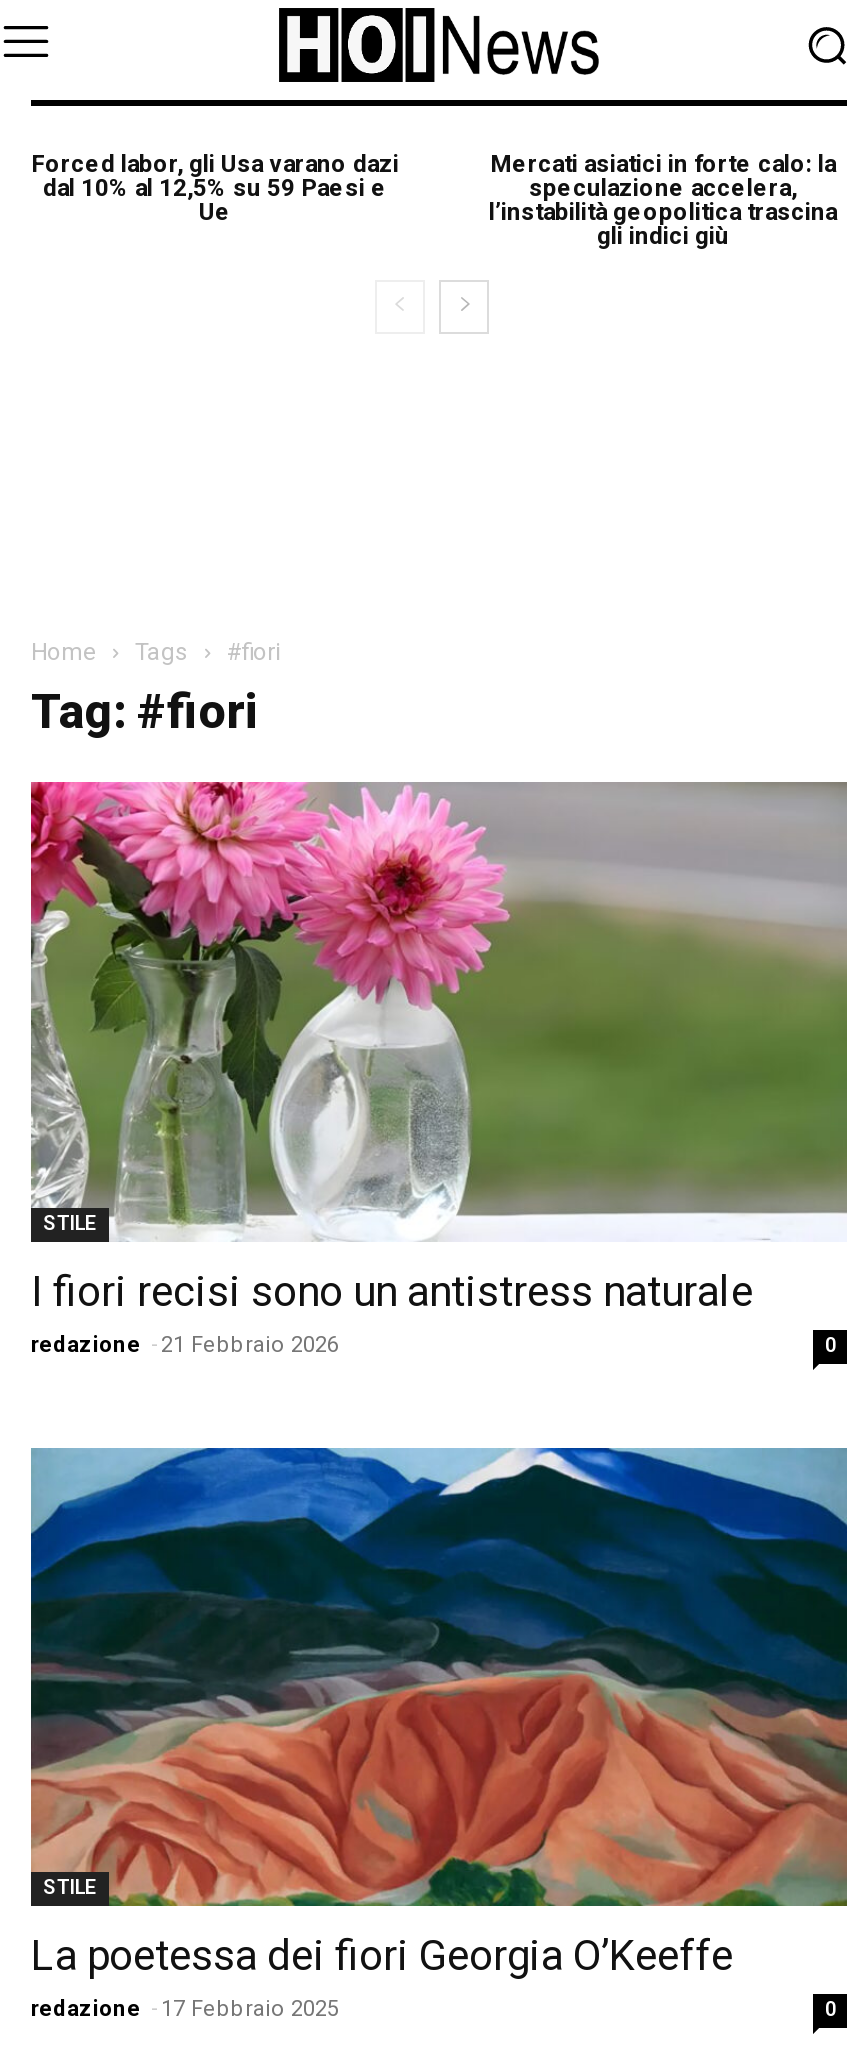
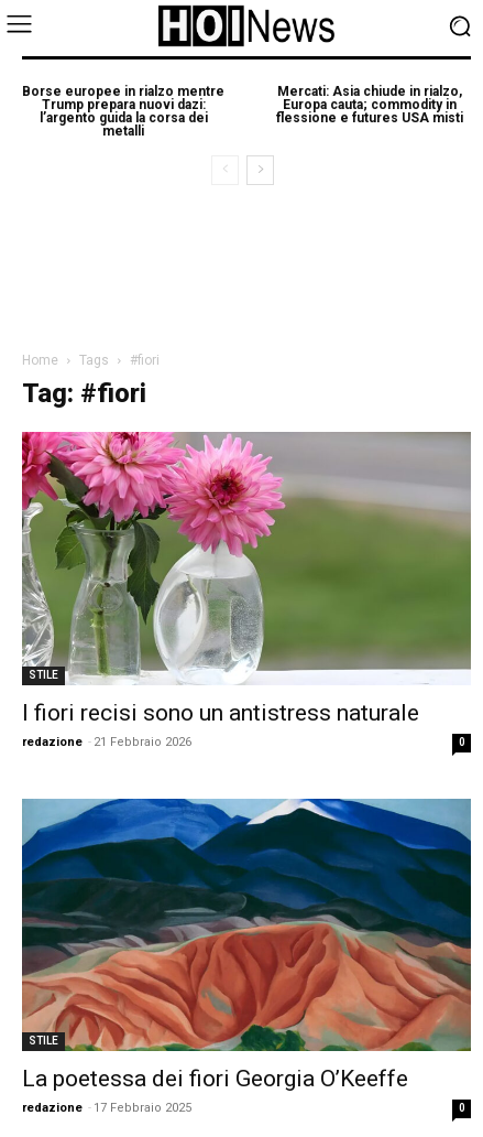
[31,150,399,226] Forced labor, gli Usa varano dazi | dal 10% al 12,5% su 59 Paesi e | Ue -> [22,84,224,139] Borse europee in rialzo mentre | Trump prepara nuovi dazi: | l’argento guida la corsa dei | metalli
[489,150,837,250] Mercati asiatici in forte calo: la | speculazione accelera, | l’instabilità geopolitica trascina | gli indici giù -> [276,84,463,126] Mercati: Asia chiude in rialzo, | Europa cauta; commodity in | flessione e futures USA misti

